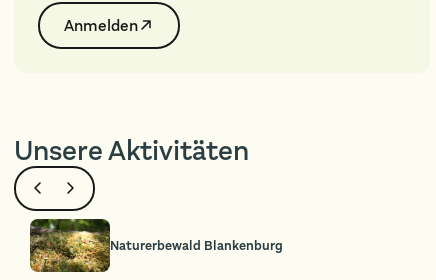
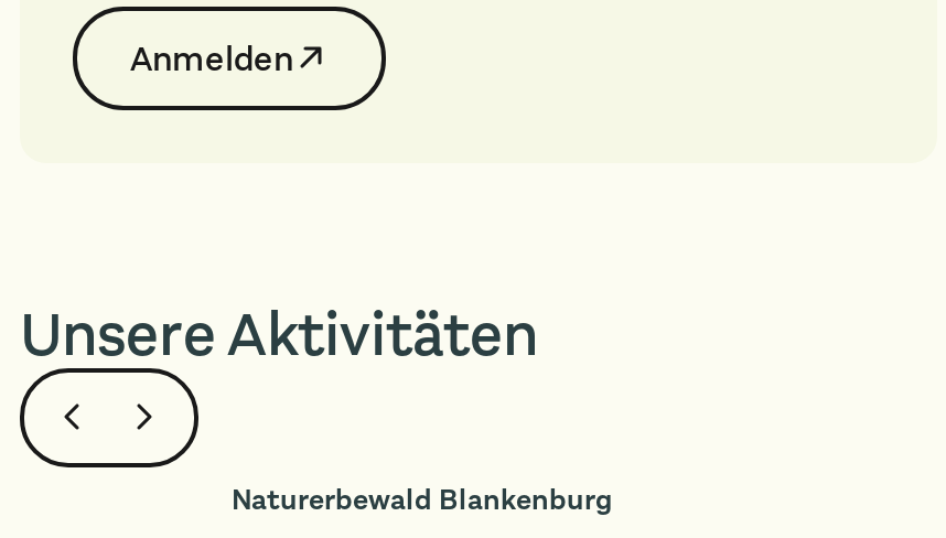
[29,218,111,273] [image] -> none

